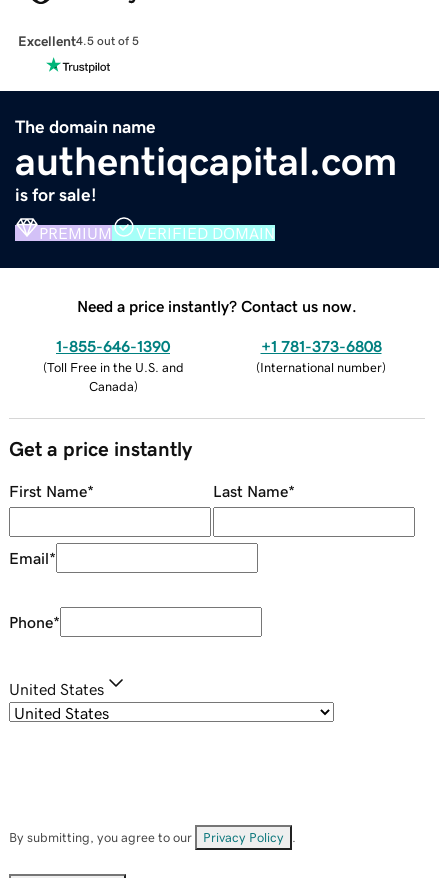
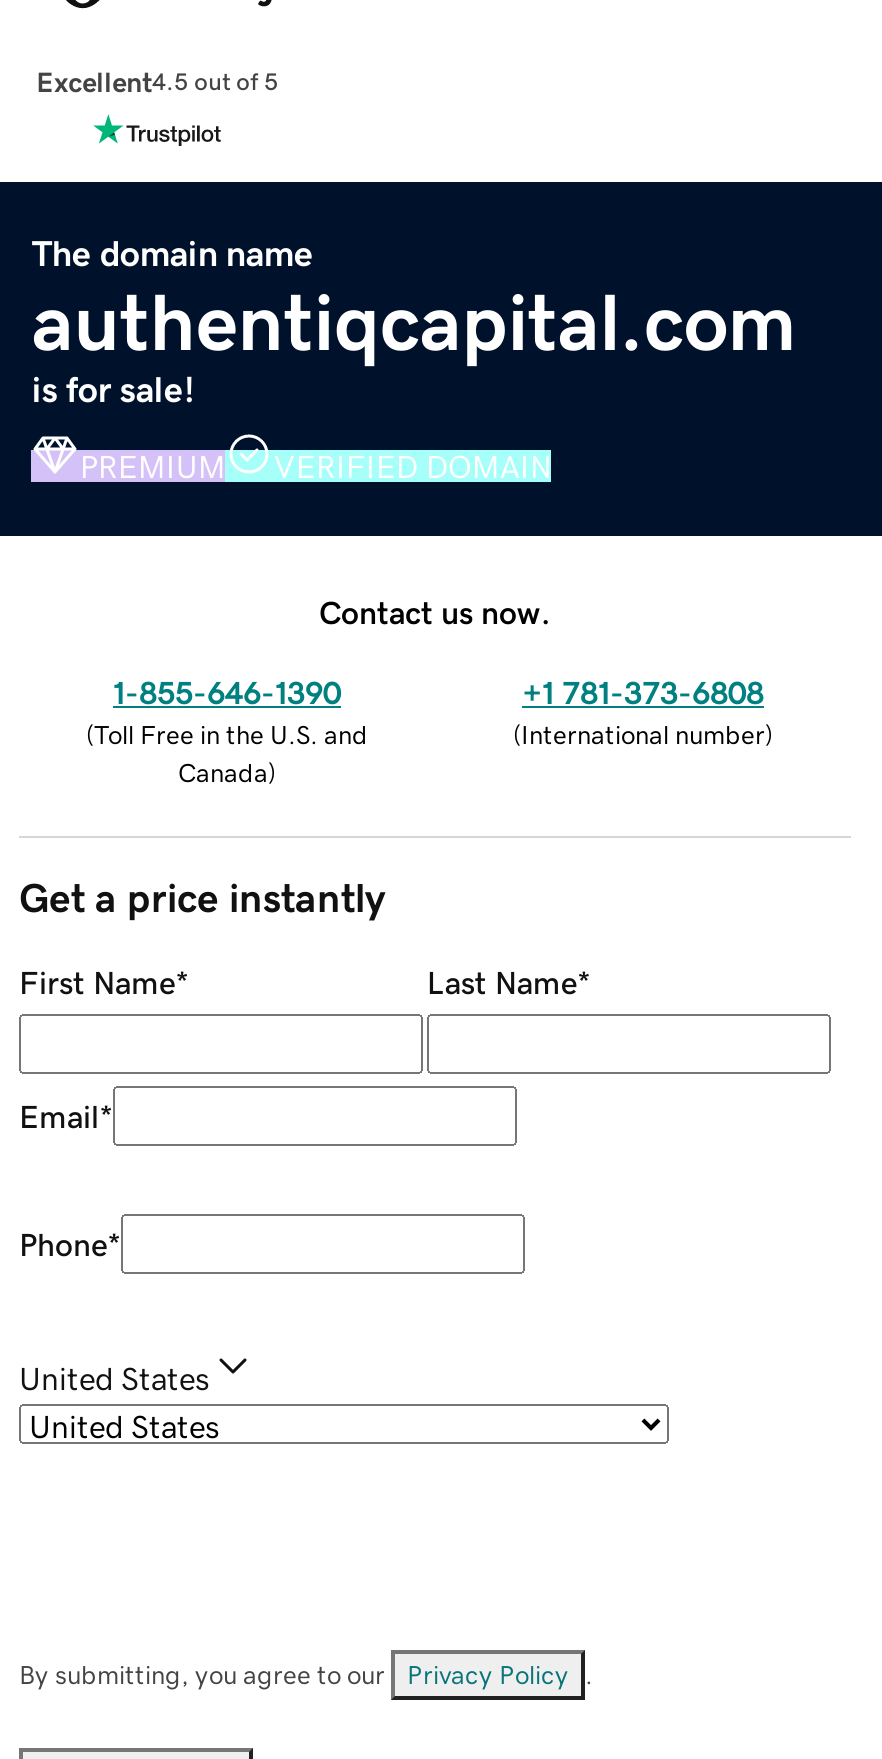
[77,298,357,314] Need a price instantly? Contact us now. -> [319,595,551,627] Contact us now.

